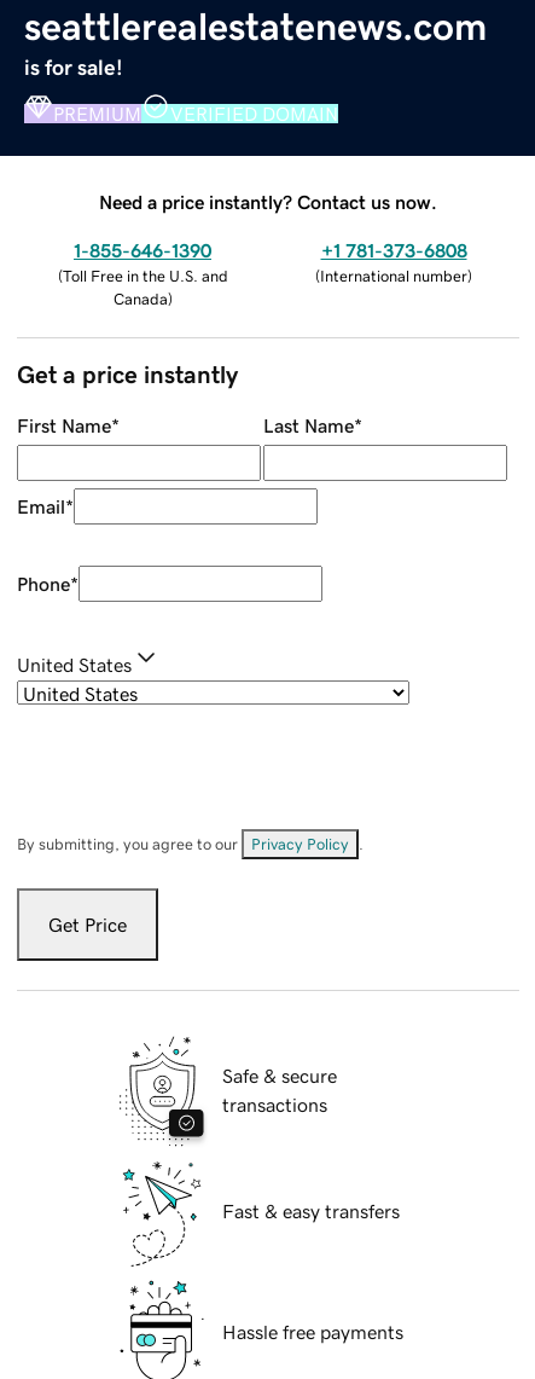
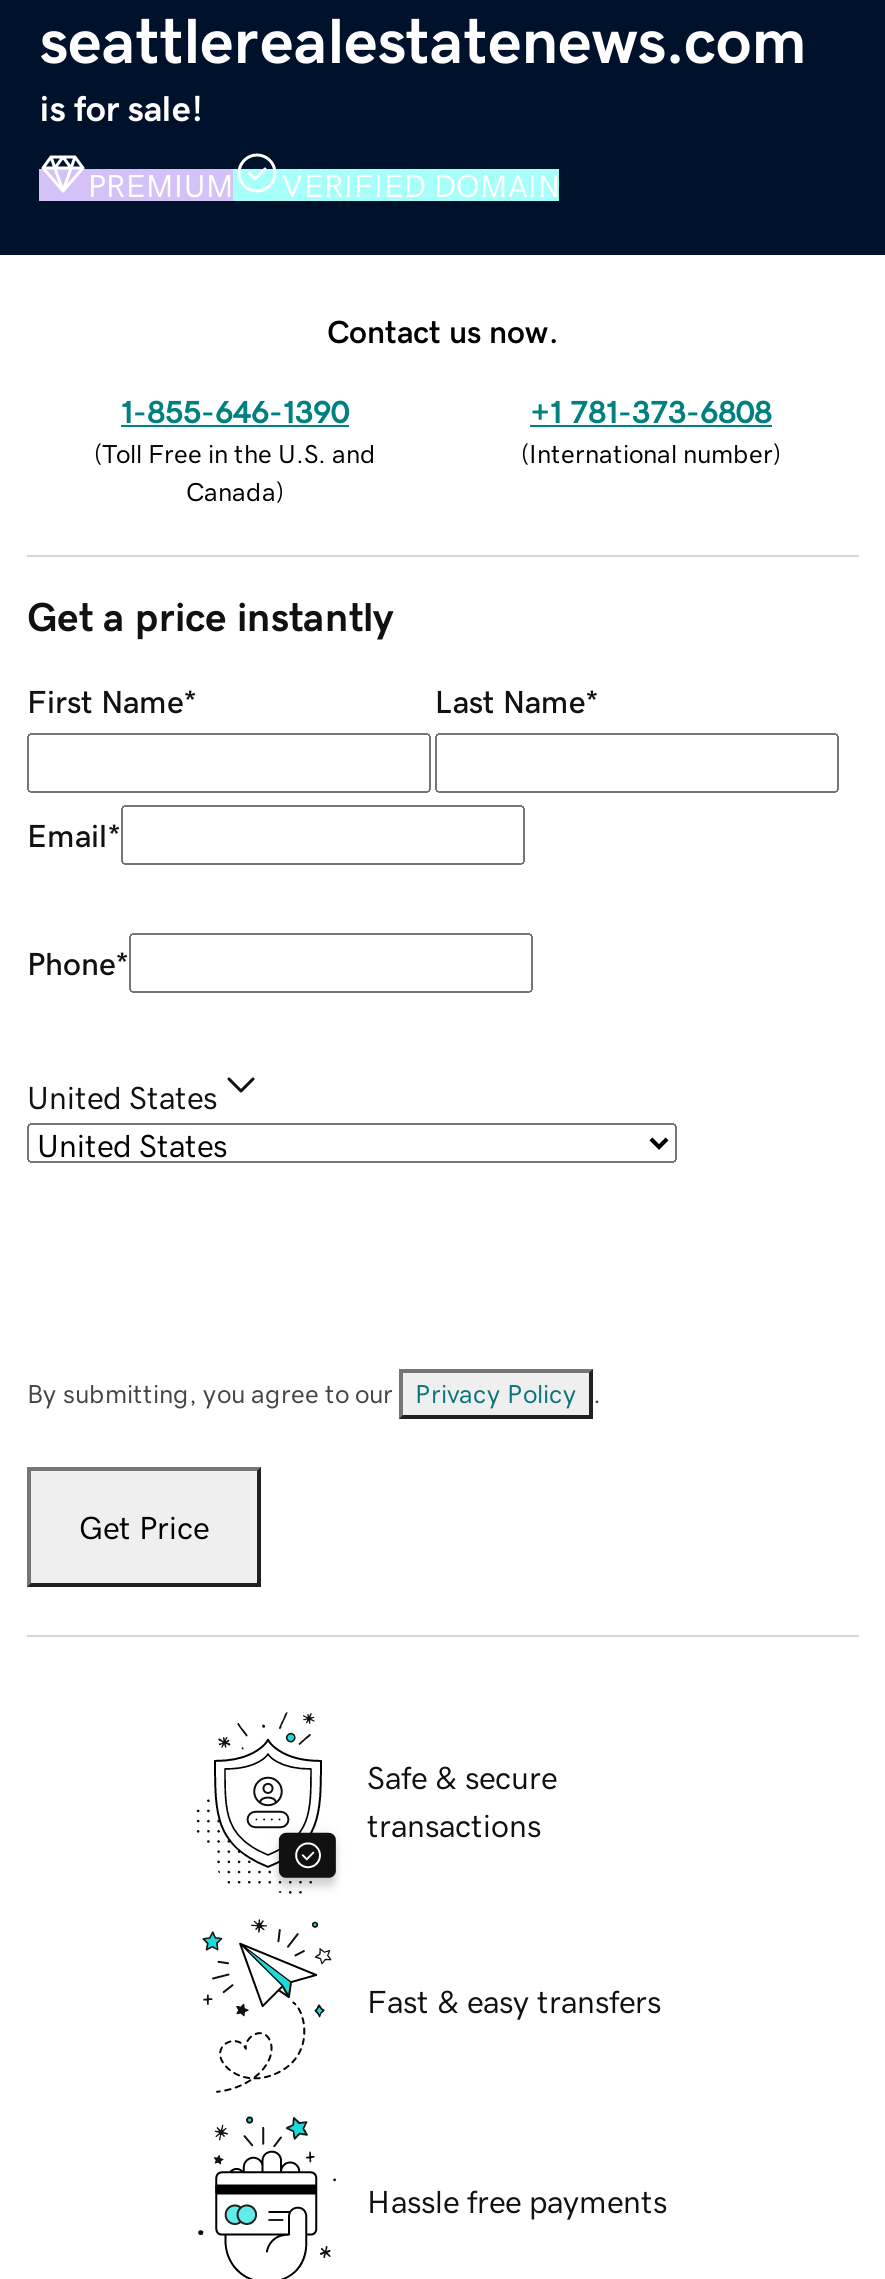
[99,192,437,211] Need a price instantly? Contact us now. -> [327,314,559,346] Contact us now.

